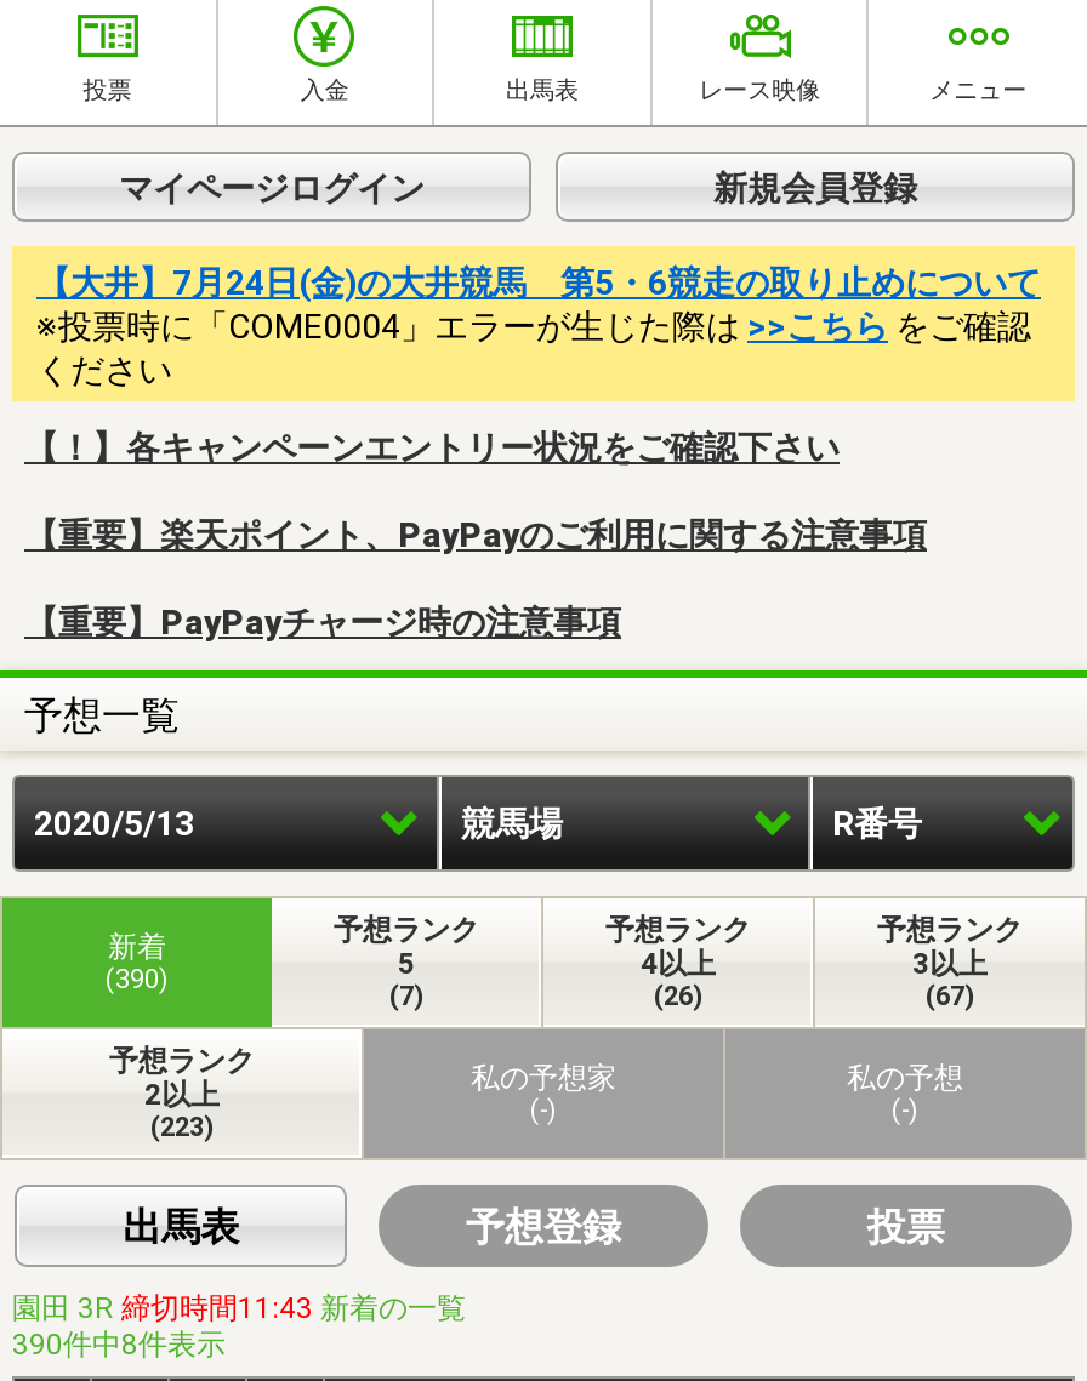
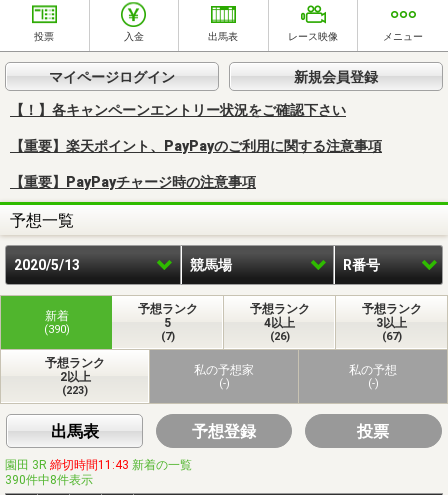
[36,263,1041,389] 【大井】7月24日(金)の大井競馬 第5・6競走の取り止めについて | ※投票時に「COME0004」エラーが生じた際は>>こちらをご確認 | ください -> none

